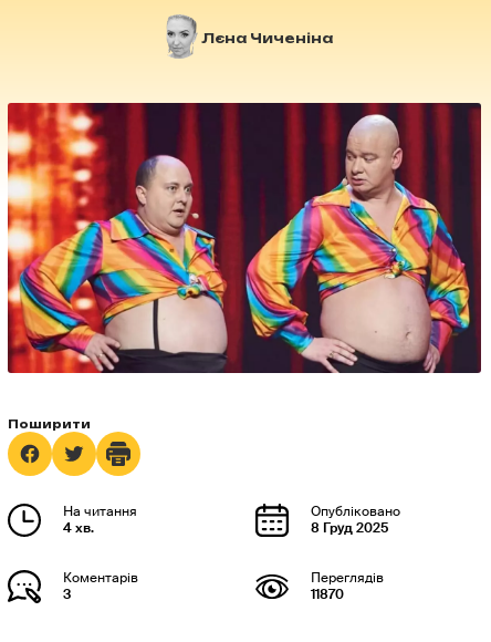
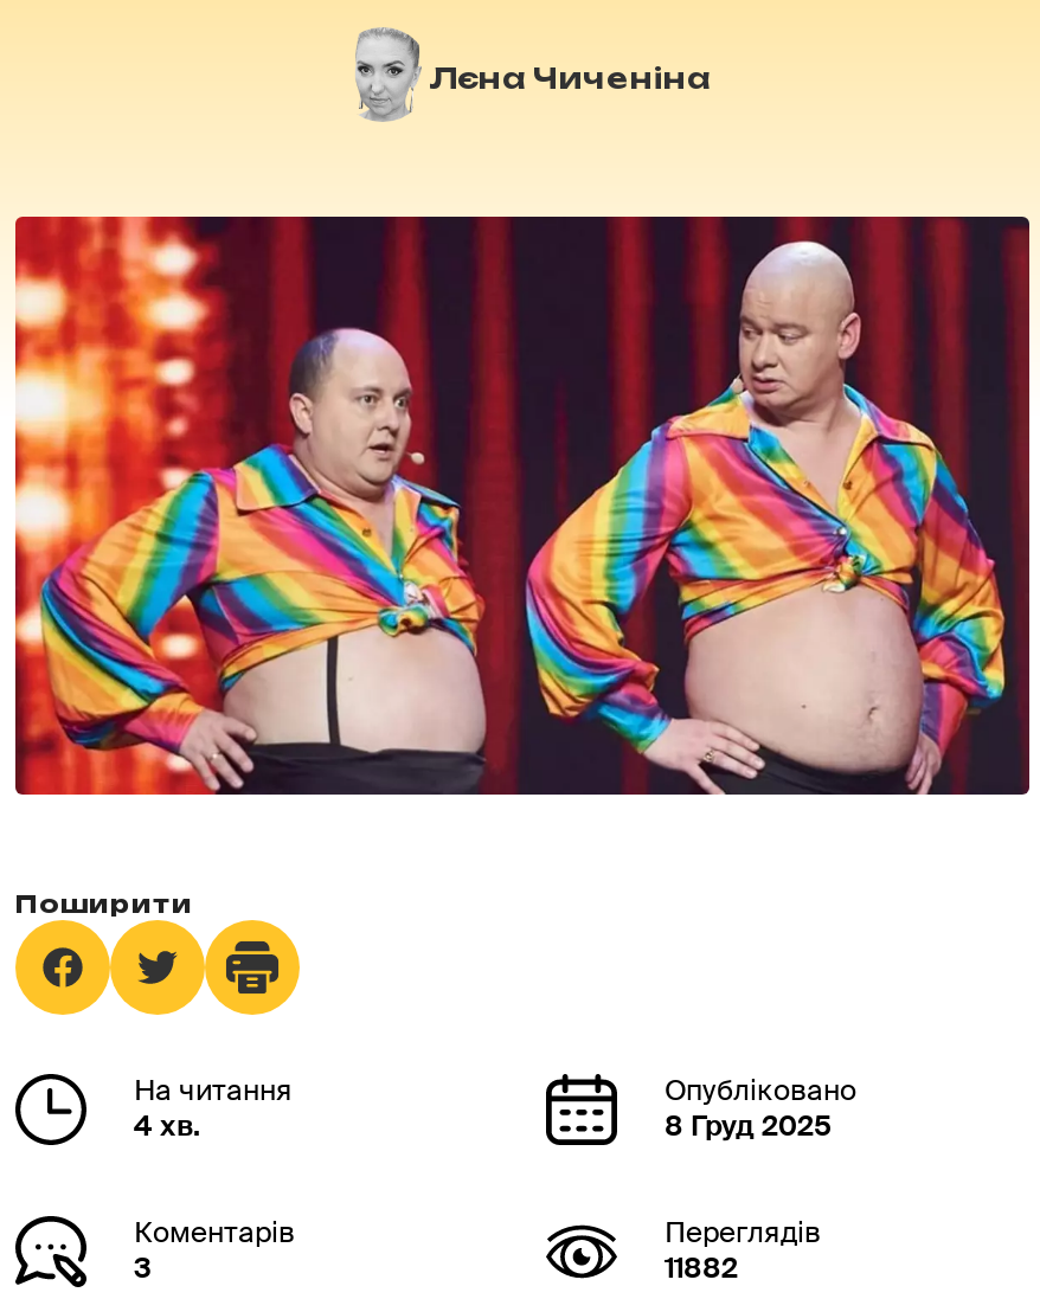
[311,586,344,604] 11870 -> [665,1250,738,1288] 11882

